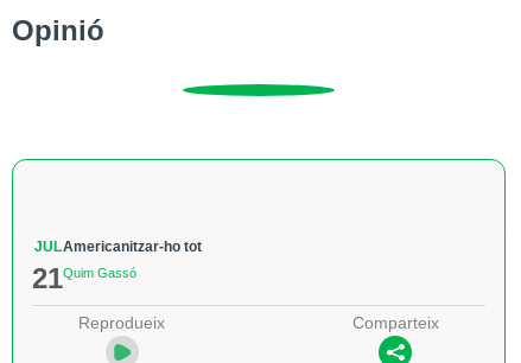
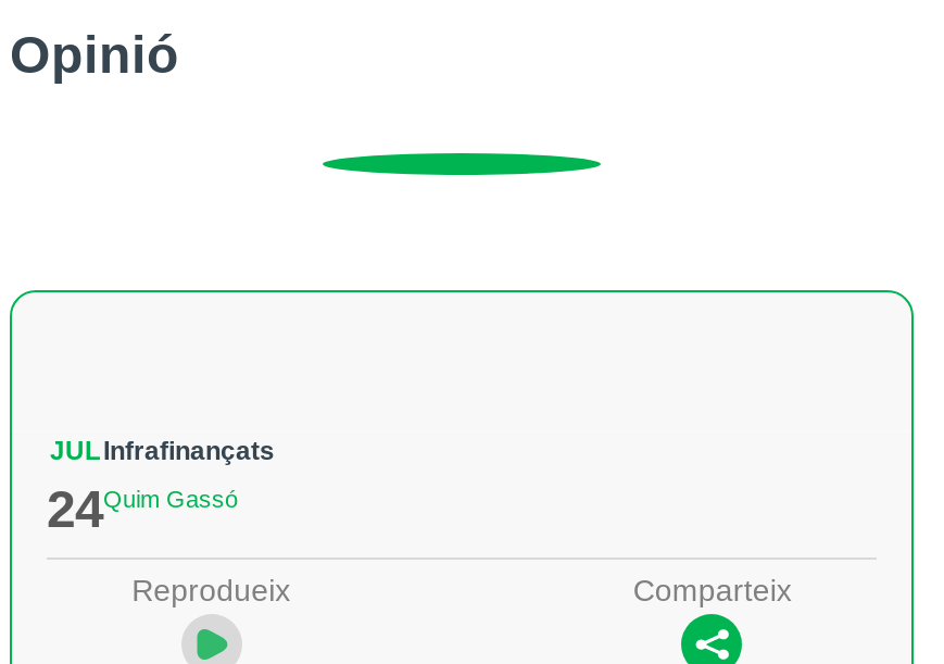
[63,238,202,254] Americanitzar-ho tot -> [103,435,275,465] Infrafinançats
[32,262,136,294] 21 Quim Gassó -> [47,478,238,537] 24 Quim Gassó

